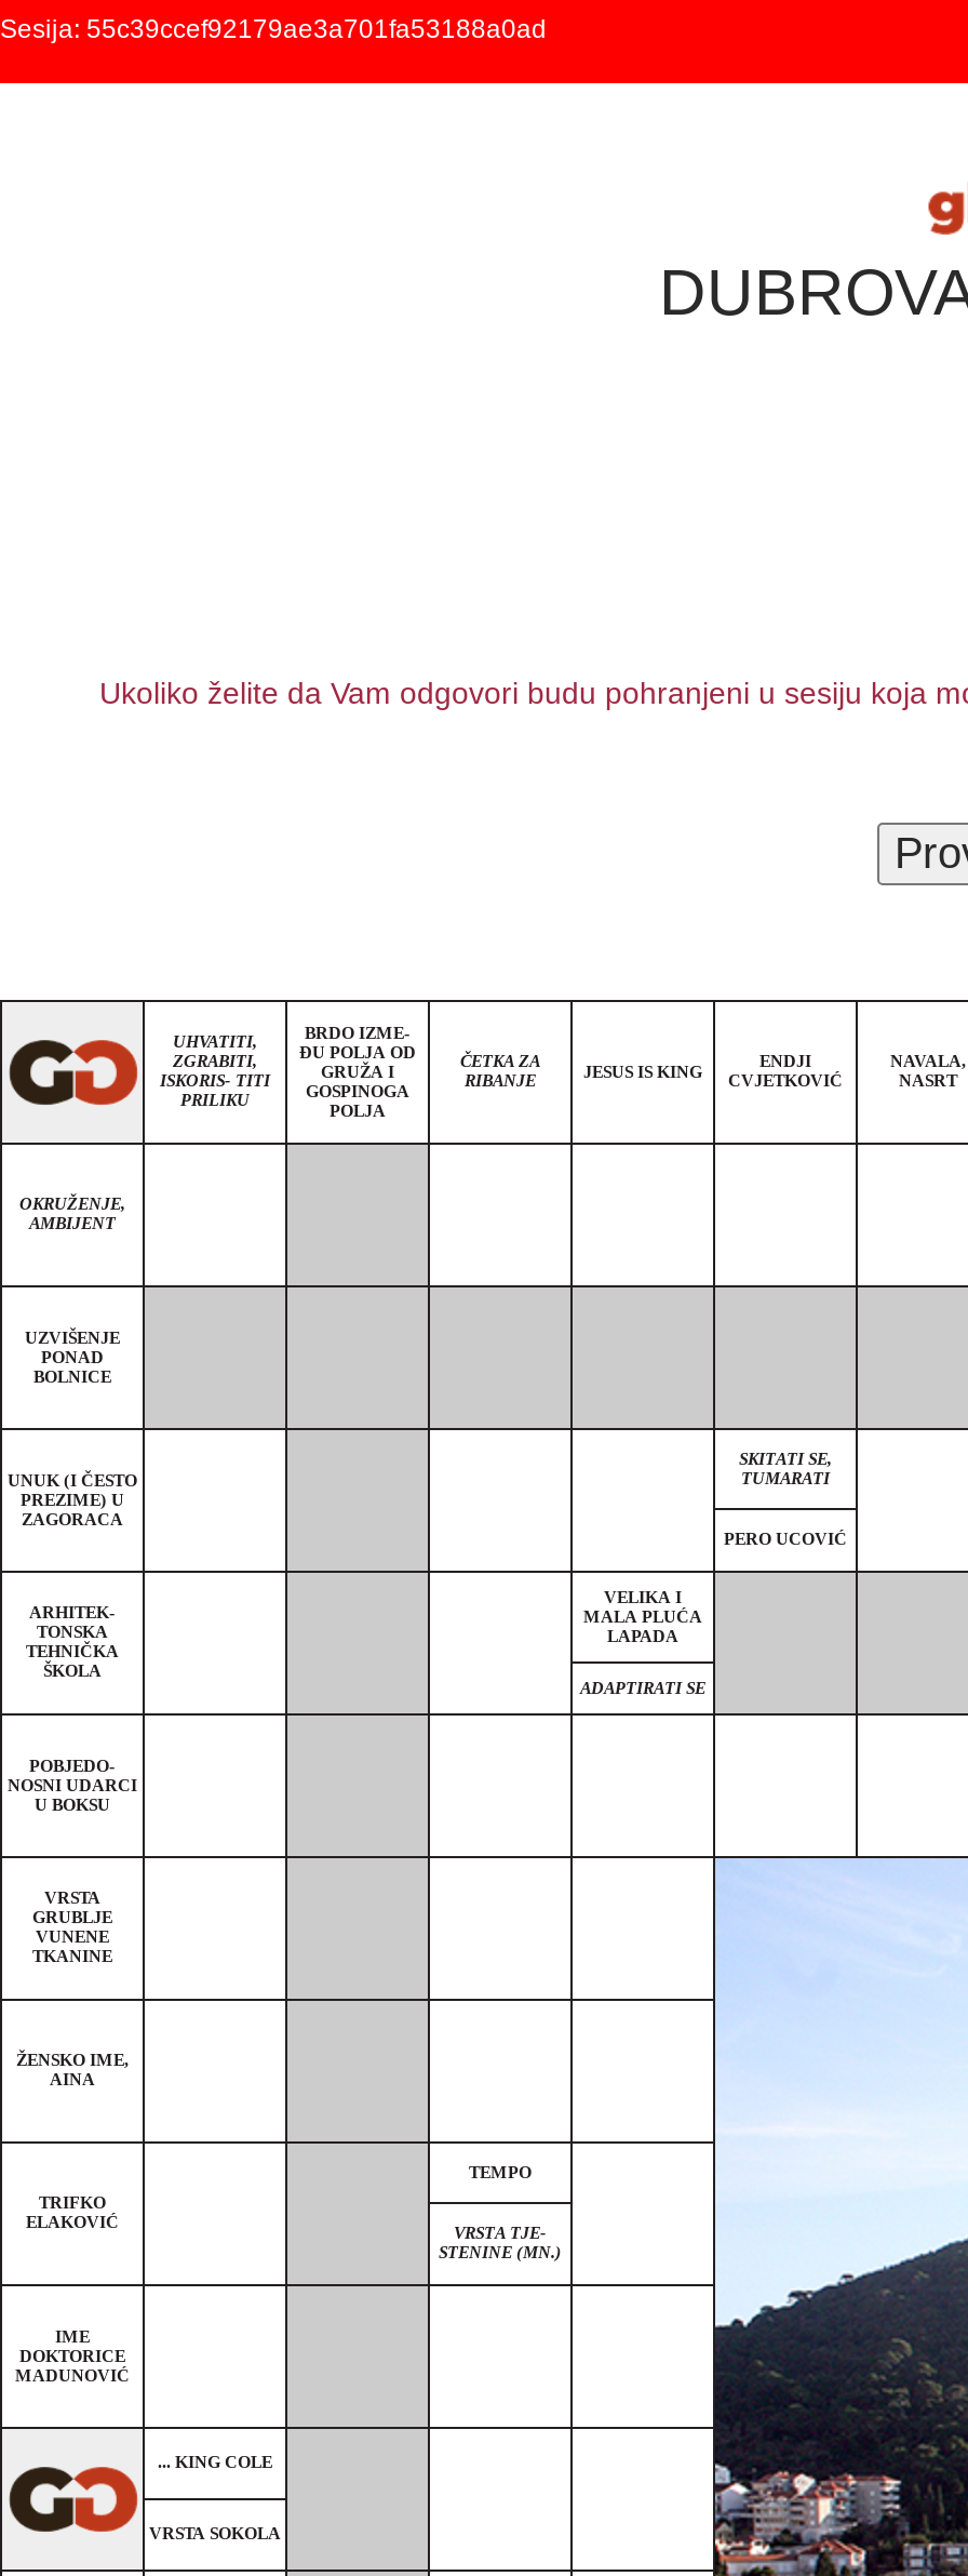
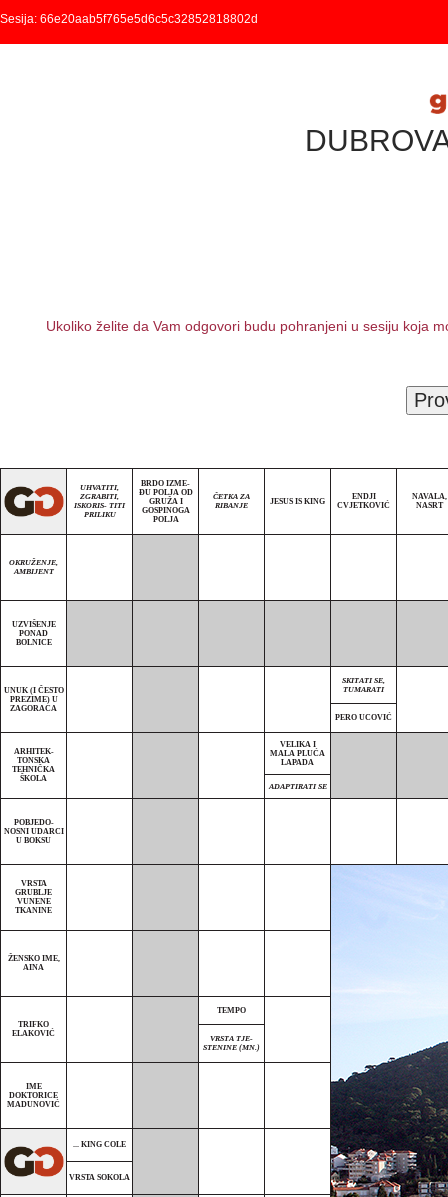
[0,14,547,44] Sesija: 55c39ccef92179ae3a701fa53188a0ad -> [0,12,258,26] Sesija: 66e20aab5f765e5d6c5c32852818802d

